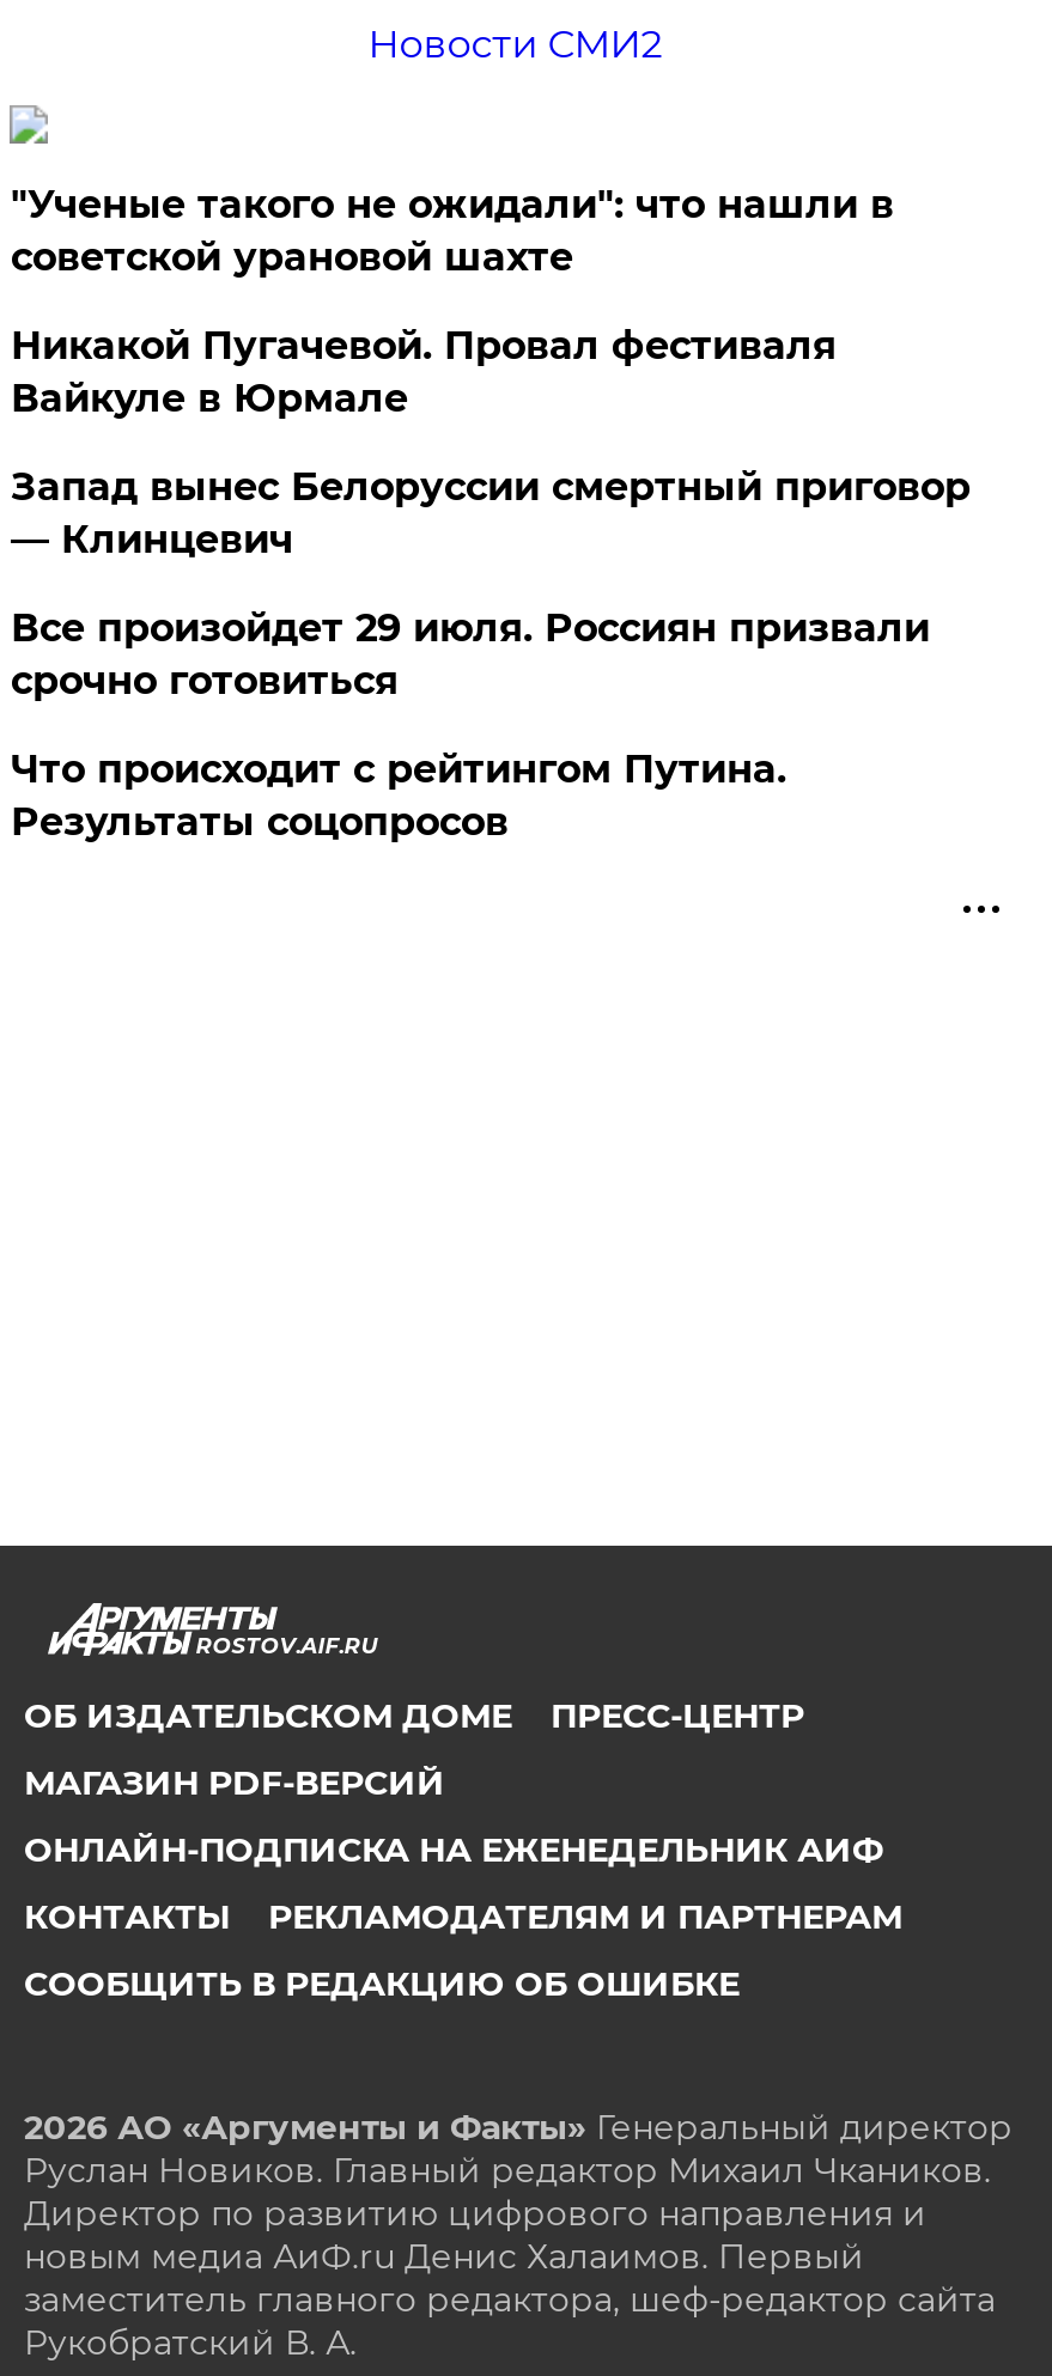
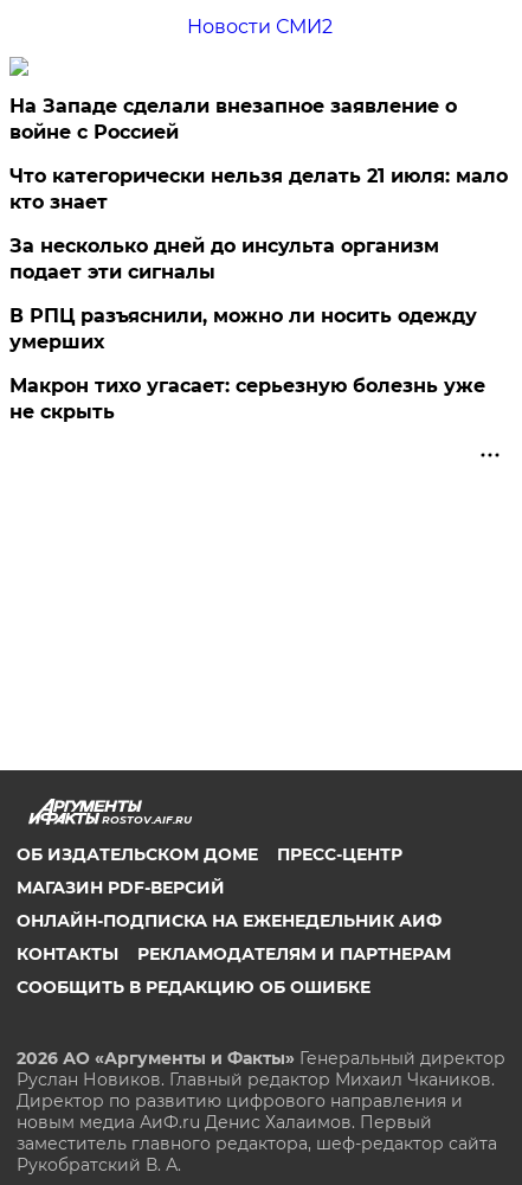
[11,182,894,280] "Ученые такого не ожидали": что нашли в | советской урановой шахте -> [10,95,457,143] На Западе сделали внезапное заявление о | войне с Россией
[11,323,836,421] Никакой Пугачевой. Провал фестиваля | Вайкуле в Юрмале -> [10,165,508,213] Что категорически нельзя делать 21 июля: мало | кто знает
[11,464,970,562] Запад вынес Белоруссии смертный приговор | — Клинцевич -> [10,235,440,283] За несколько дней до инсульта организм | подает эти сигналы
[11,605,930,703] Все произойдет 29 июля. Россиян призвали | срочно готовиться -> [10,304,477,353] В РПЦ разъяснили, можно ли носить одежду | умерших
[11,746,786,844] Что происходит с рейтингом Путина. | Результаты соцопросов -> [10,374,486,423] Макрон тихо угасает: серьезную болезнь уже | не скрыть

